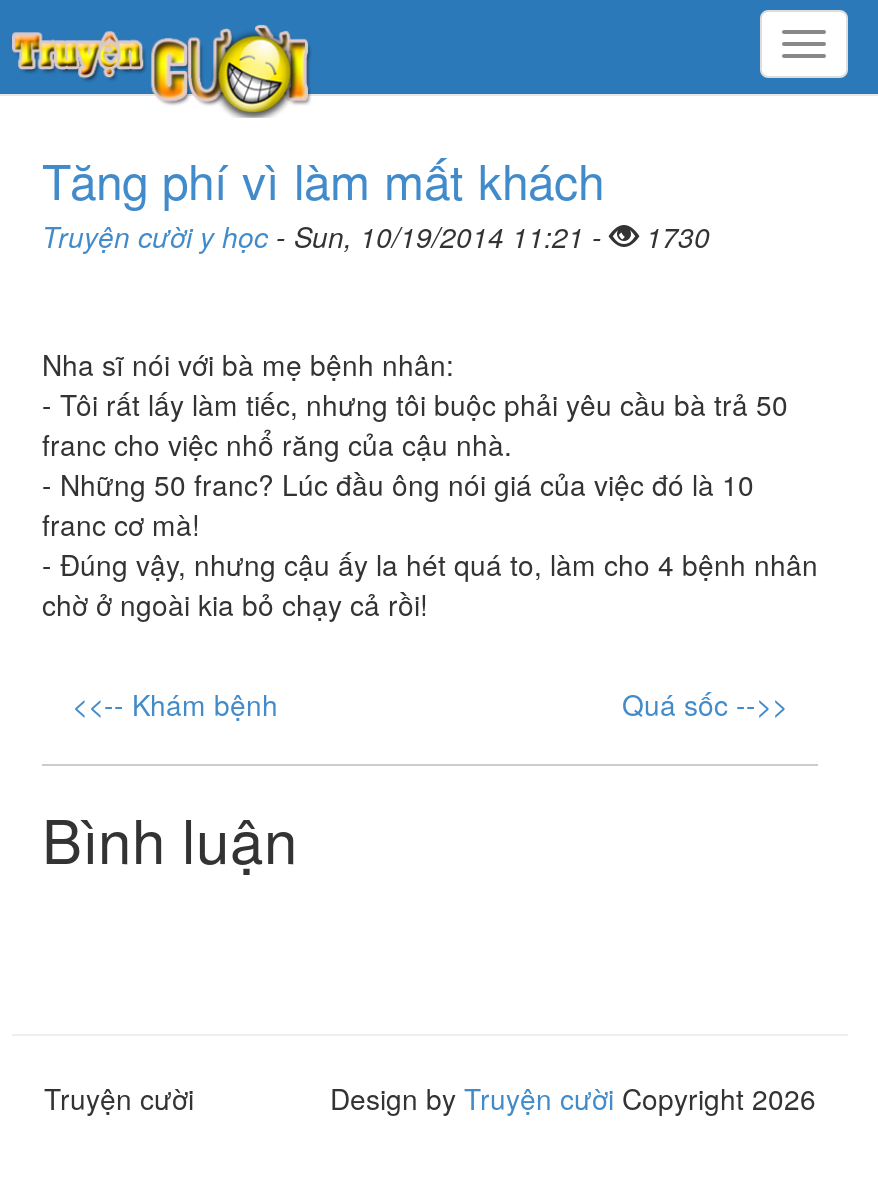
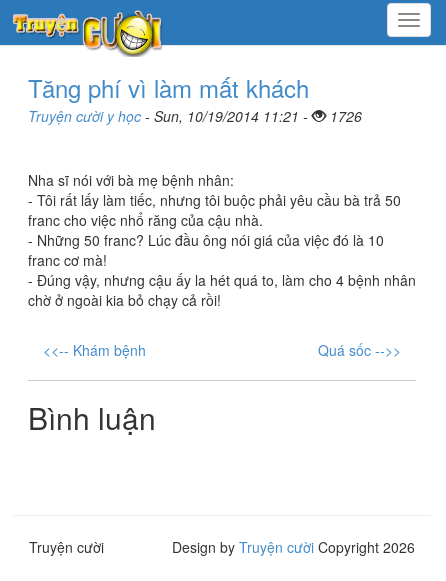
[42,216,710,256] Truyện cười y học - Sun, 10/19/2014 11:21 - 1730 -> [28,106,362,126] Truyện cười y học - Sun, 10/19/2014 11:21 - 1726

